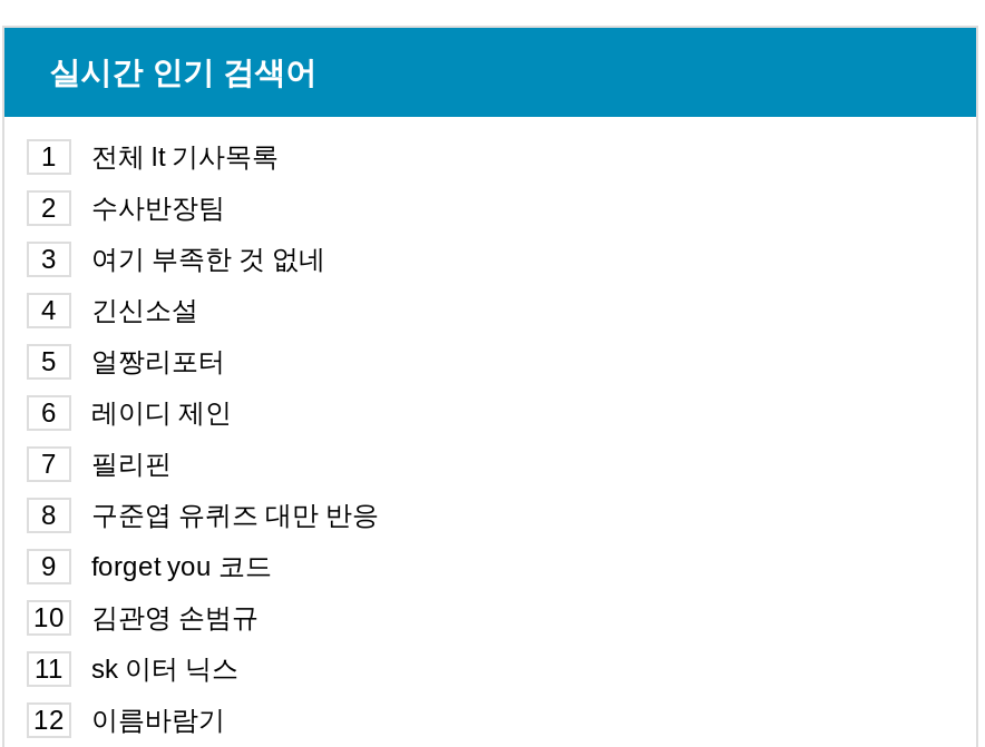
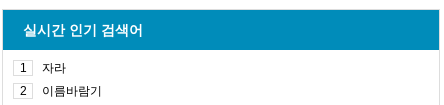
[91,141,279,173] 전체 lt 기사목록 -> [42,61,66,75] 자라
[33,193,379,736] 수사반장팀 | 3 | 여기 부족한 것 없네 | 4 | 긴신소설 | 5 | 얼짱리포터 | 6 | 레이디 제인 | 7 | 필리핀 | 8 | 구준엽 유퀴즈 대만 반응 | 9 | forget you 코드 | 10 | 김관영 손범규 | 11 | sk 이터 닉스 | 12 -> none

